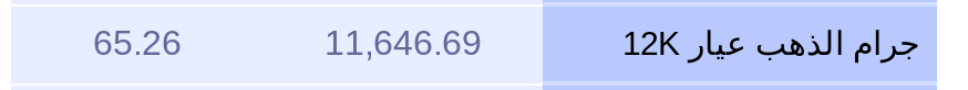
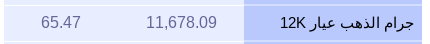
[93,25,182,63] 65.26 -> [41,14,81,31] 65.47
[325,25,482,63] 11,646.69 -> [145,14,216,31] 11,678.09

